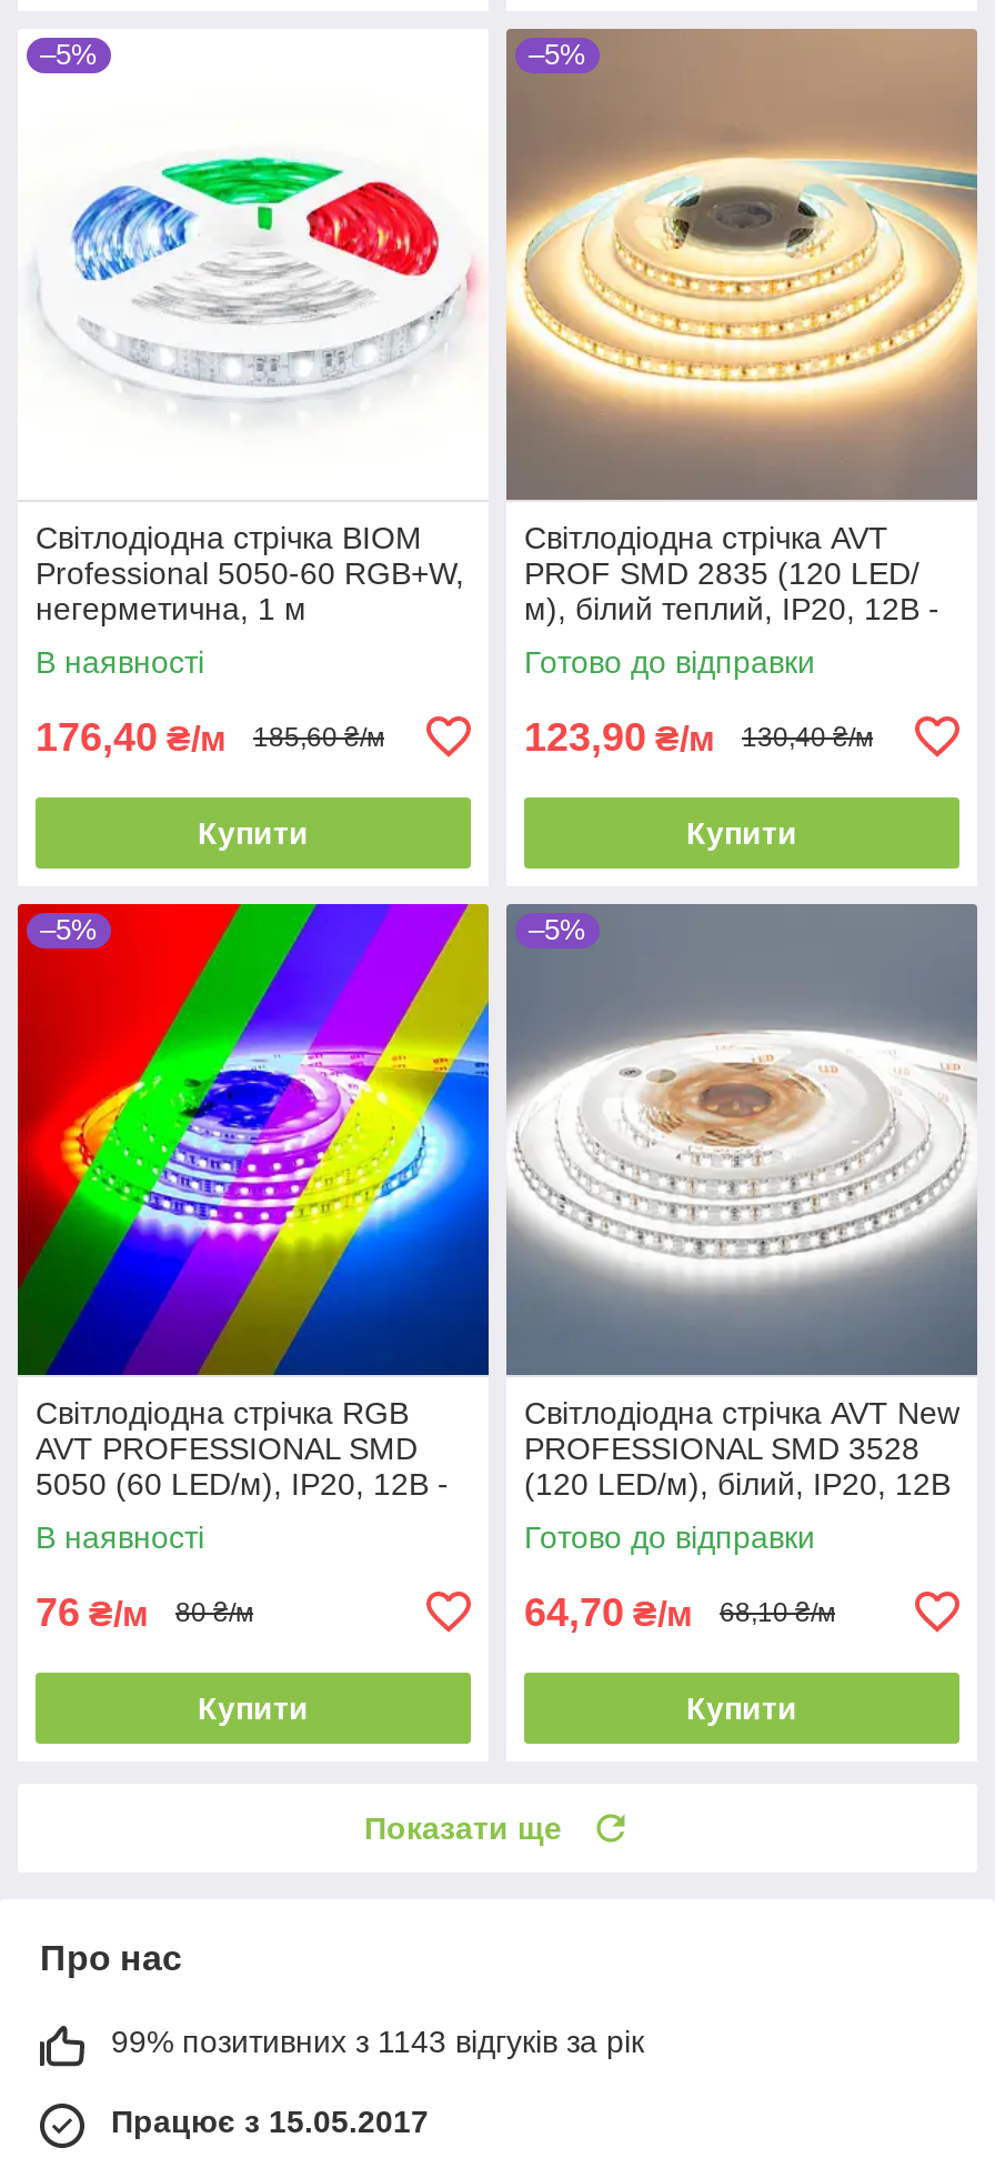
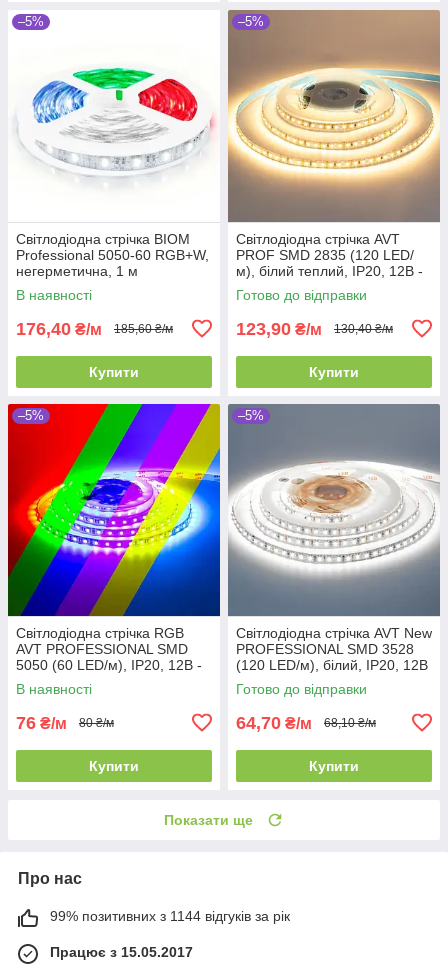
[111,2023,644,2059] 99% позитивних з 1143 відгуків за рік -> [50,908,290,924] 99% позитивних з 1144 відгуків за рік

